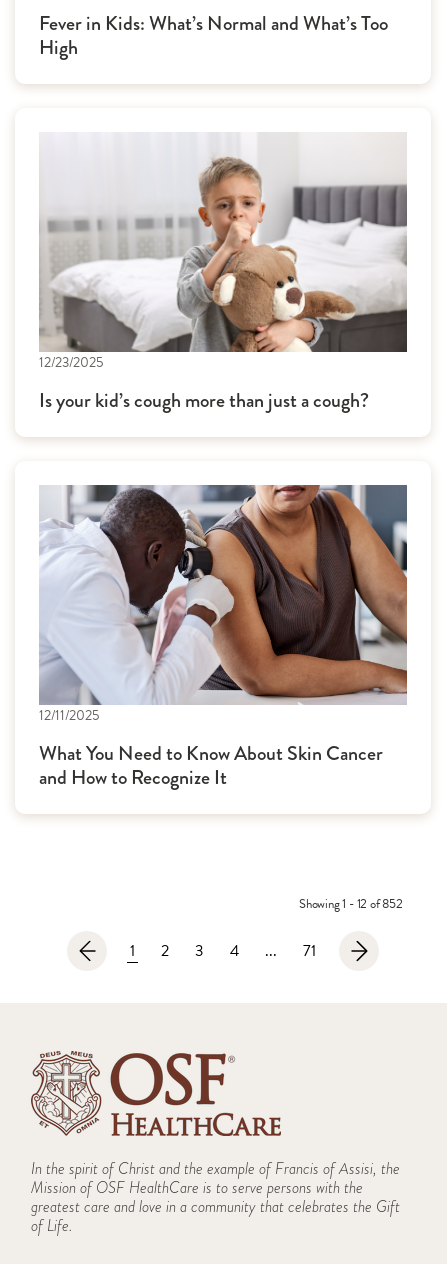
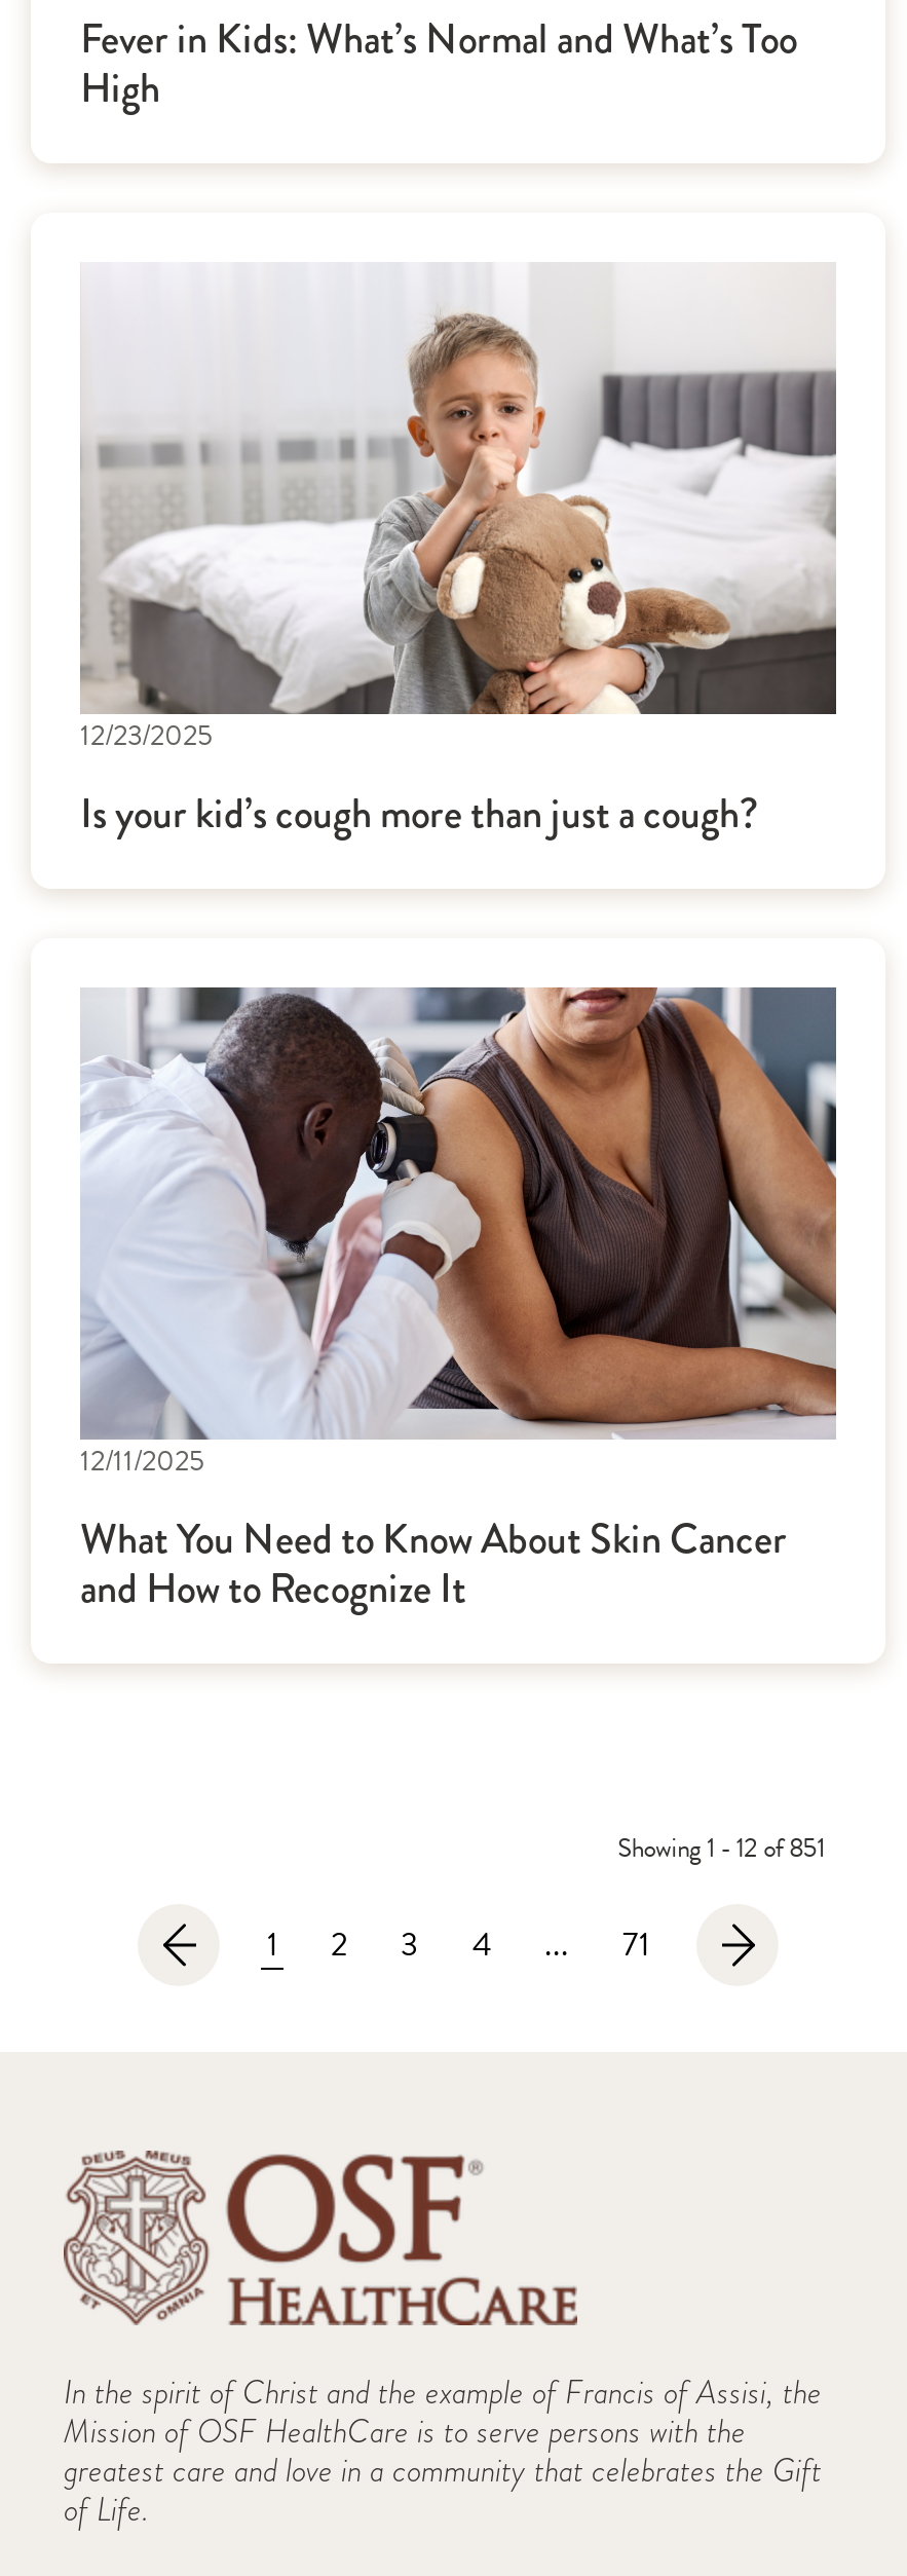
[299,894,403,914] Showing 1 - 12 of 852 -> [618,1828,825,1869] Showing 1 - 12 of 851

